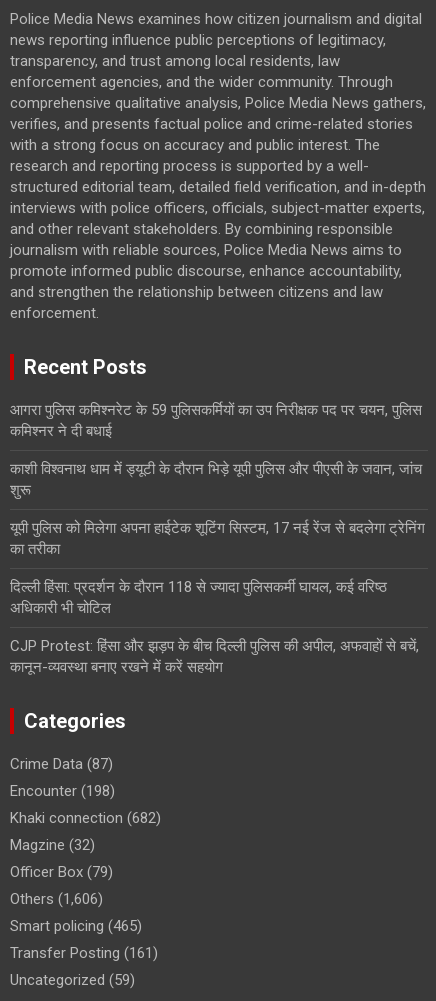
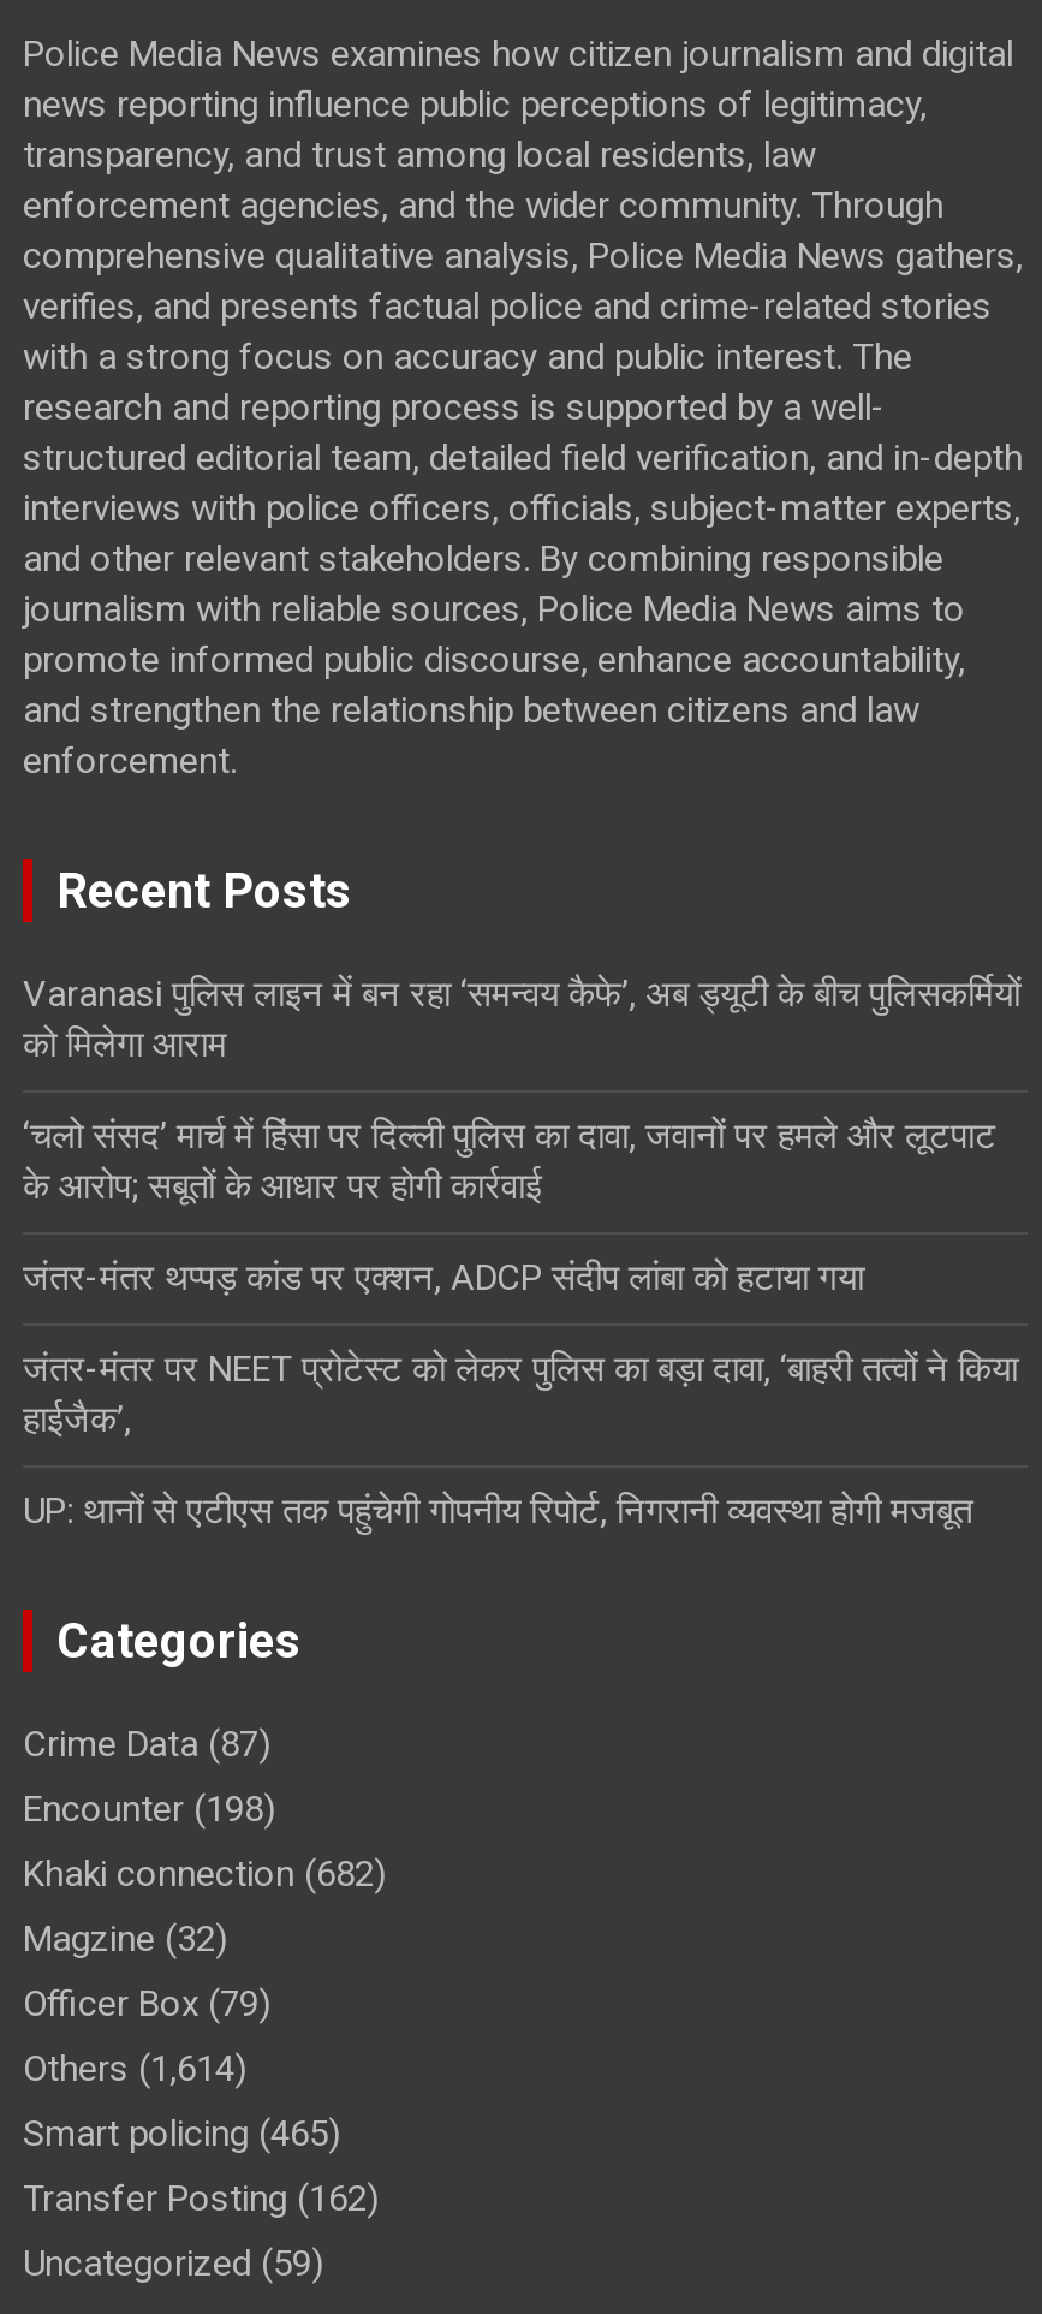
[10,401,422,440] आगरा पुलिस कमिश्नरेट के 59 पुलिसकर्मियों का उप निरीक्षक पद पर चयन, पुलिस | कमिश्नर ने दी बधाई -> [23,972,1020,1066] Varanasi पुलिस लाइन में बन रहा ‘समन्वय कैफे’, अब ड्यूटी के बीच पुलिसकर्मियों | को मिलेगा आराम
[10,460,422,499] काशी विश्वनाथ धाम में ड्यूटी के दौरान भिड़े यूपी पुलिस और पीएसी के जवान, जांच | शुरू -> [23,1114,996,1208] ‘चलो संसद’ मार्च में हिंसा पर दिल्ली पुलिस का दावा, जवानों पर हमले और लूटपाट | के आरोप; सबूतों के आधार पर होगी कार्रवाई
[10,519,425,558] यूपी पुलिस को मिलेगा अपना हाईटेक शूटिंग सिस्टम, 17 नई रेंज से बदलेगा ट्रेनिंग | का तरीका -> [23,1256,864,1299] जंतर-मंतर थप्पड़ कांड पर एक्शन, ADCP संदीप लांबा को हटाया गया
[10,578,387,617] दिल्ली हिंसा: प्रदर्शन के दौरान 118 से ज्यादा पुलिसकर्मी घायल, कई वरिष्ठ | अधिकारी भी चोटिल -> [23,1347,1018,1441] जंतर-मंतर पर NEET प्रोटेस्ट को लेकर पुलिस का बड़ा दावा, ‘बाहरी तत्वों ने किया | हाईजैक’,
[10,637,419,676] CJP Protest: हिंसा और झड़प के बीच दिल्ली पुलिस की अपील, अफवाहों से बचें, | कानून-व्यवस्था बनाए रखने में करें सहयोग -> [23,1489,972,1532] UP: थानों से एटीएस तक पहुंचेगी गोपनीय रिपोर्ट, निगरानी व्यवस्था होगी मजबूत
[10,890,103,908] Others (1,606) -> [23,2047,246,2090] Others (1,614)
[10,944,158,962] Transfer Posting (161) -> [23,2176,379,2220] Transfer Posting (162)

